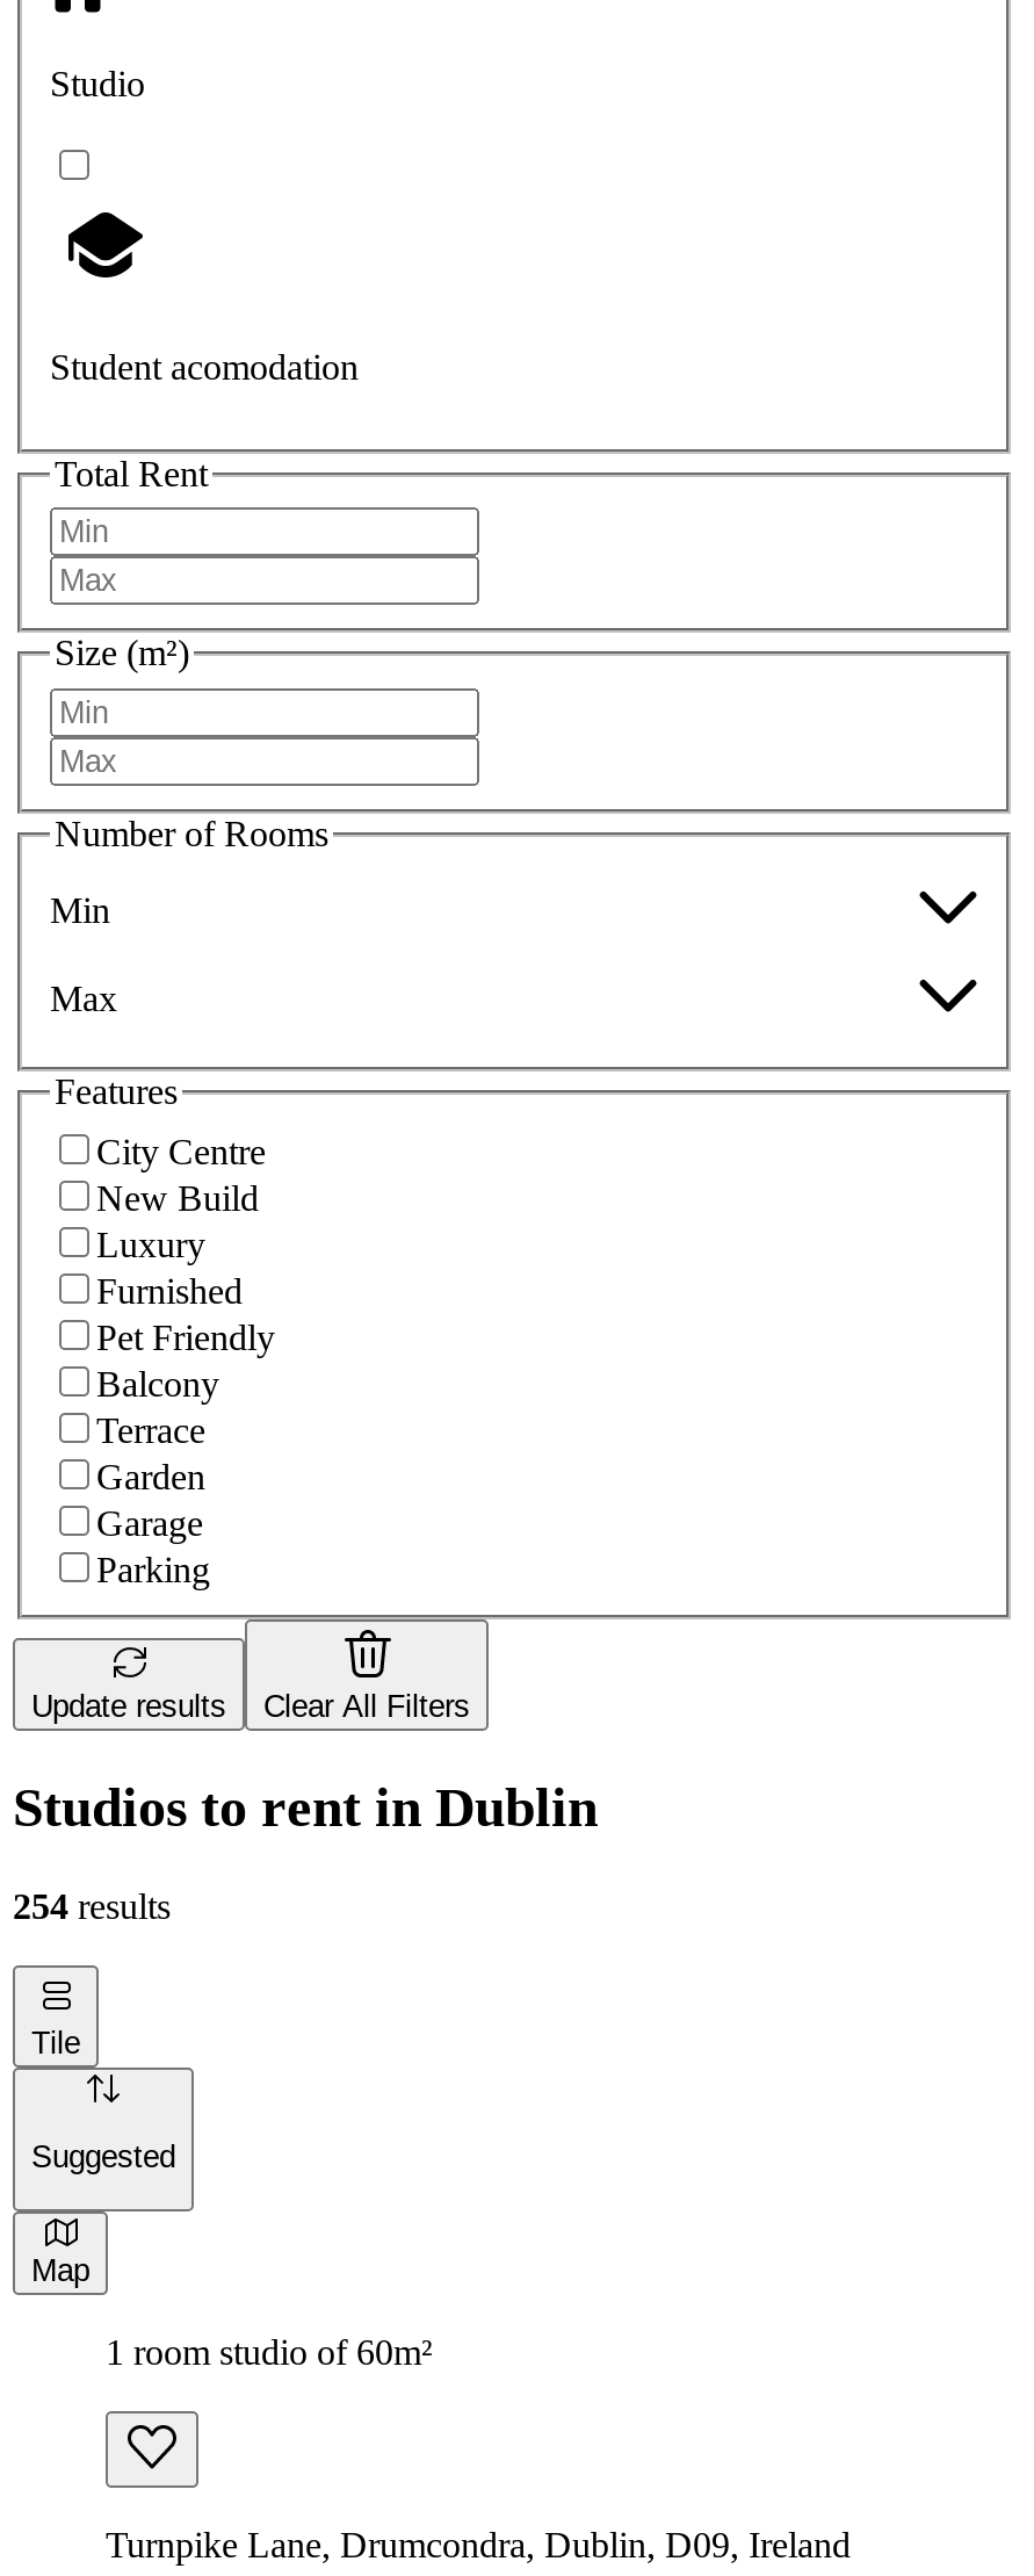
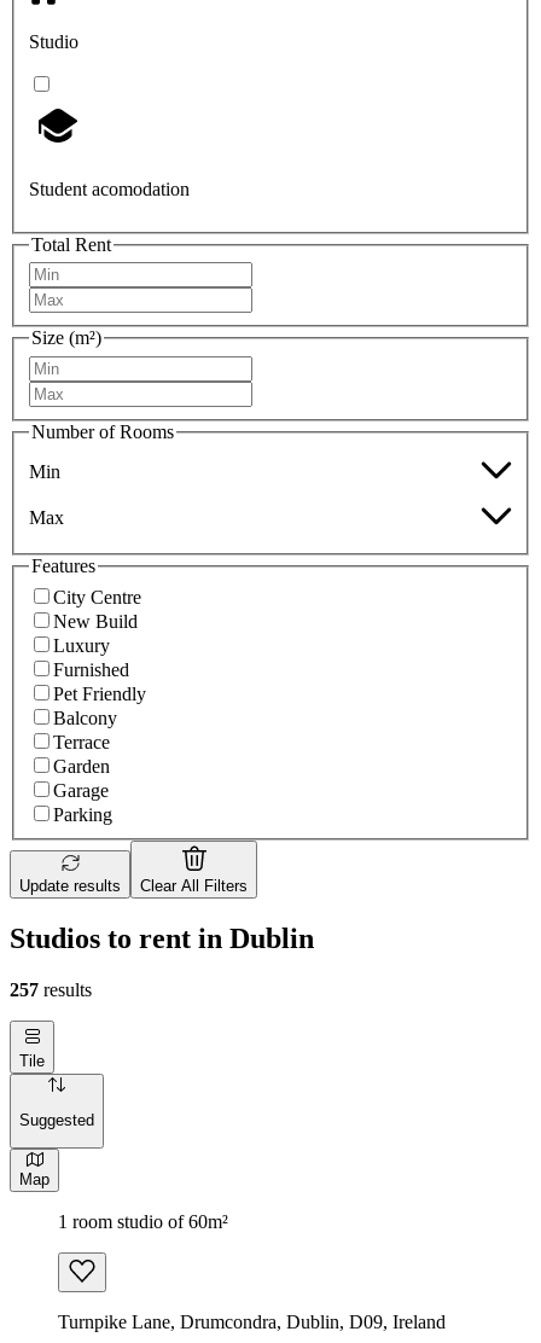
[13,1886,171,1925] 254 results -> [10,979,92,1000] 257 results

